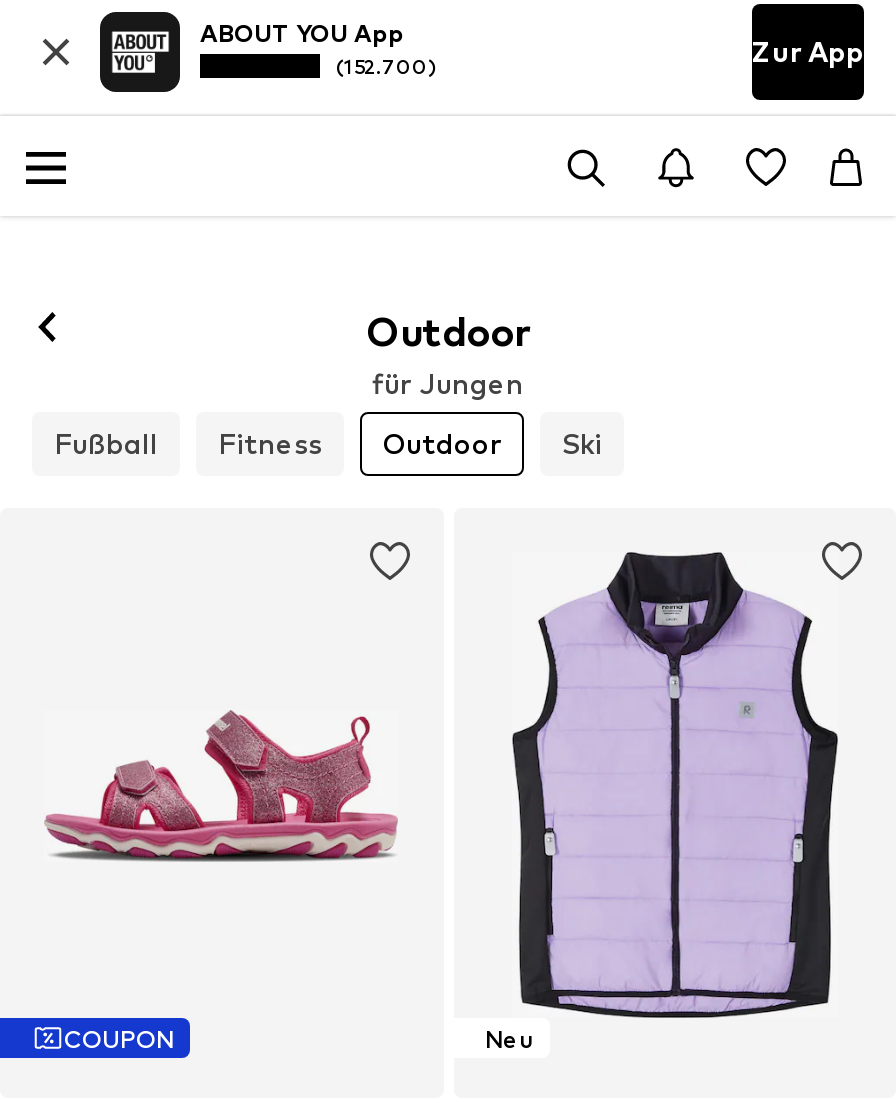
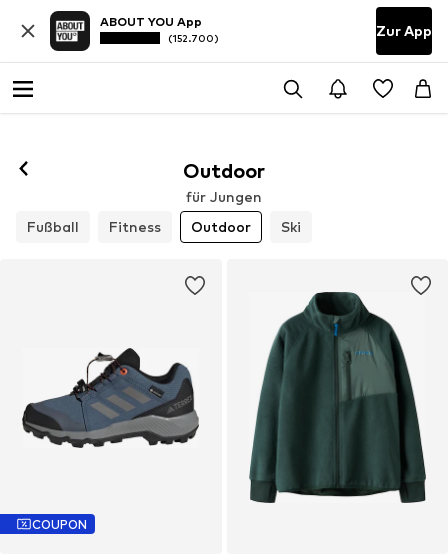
[498,550,852,1020] [image] -> [248,281,427,514] [image]
[44,686,396,886] [image] -> [21,347,199,449] [image]
[485,1024,533,1054] Neu -> none

